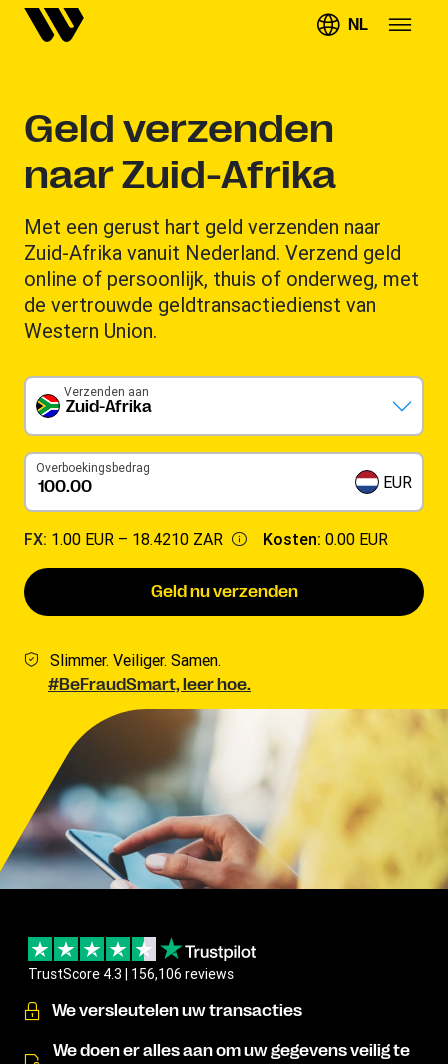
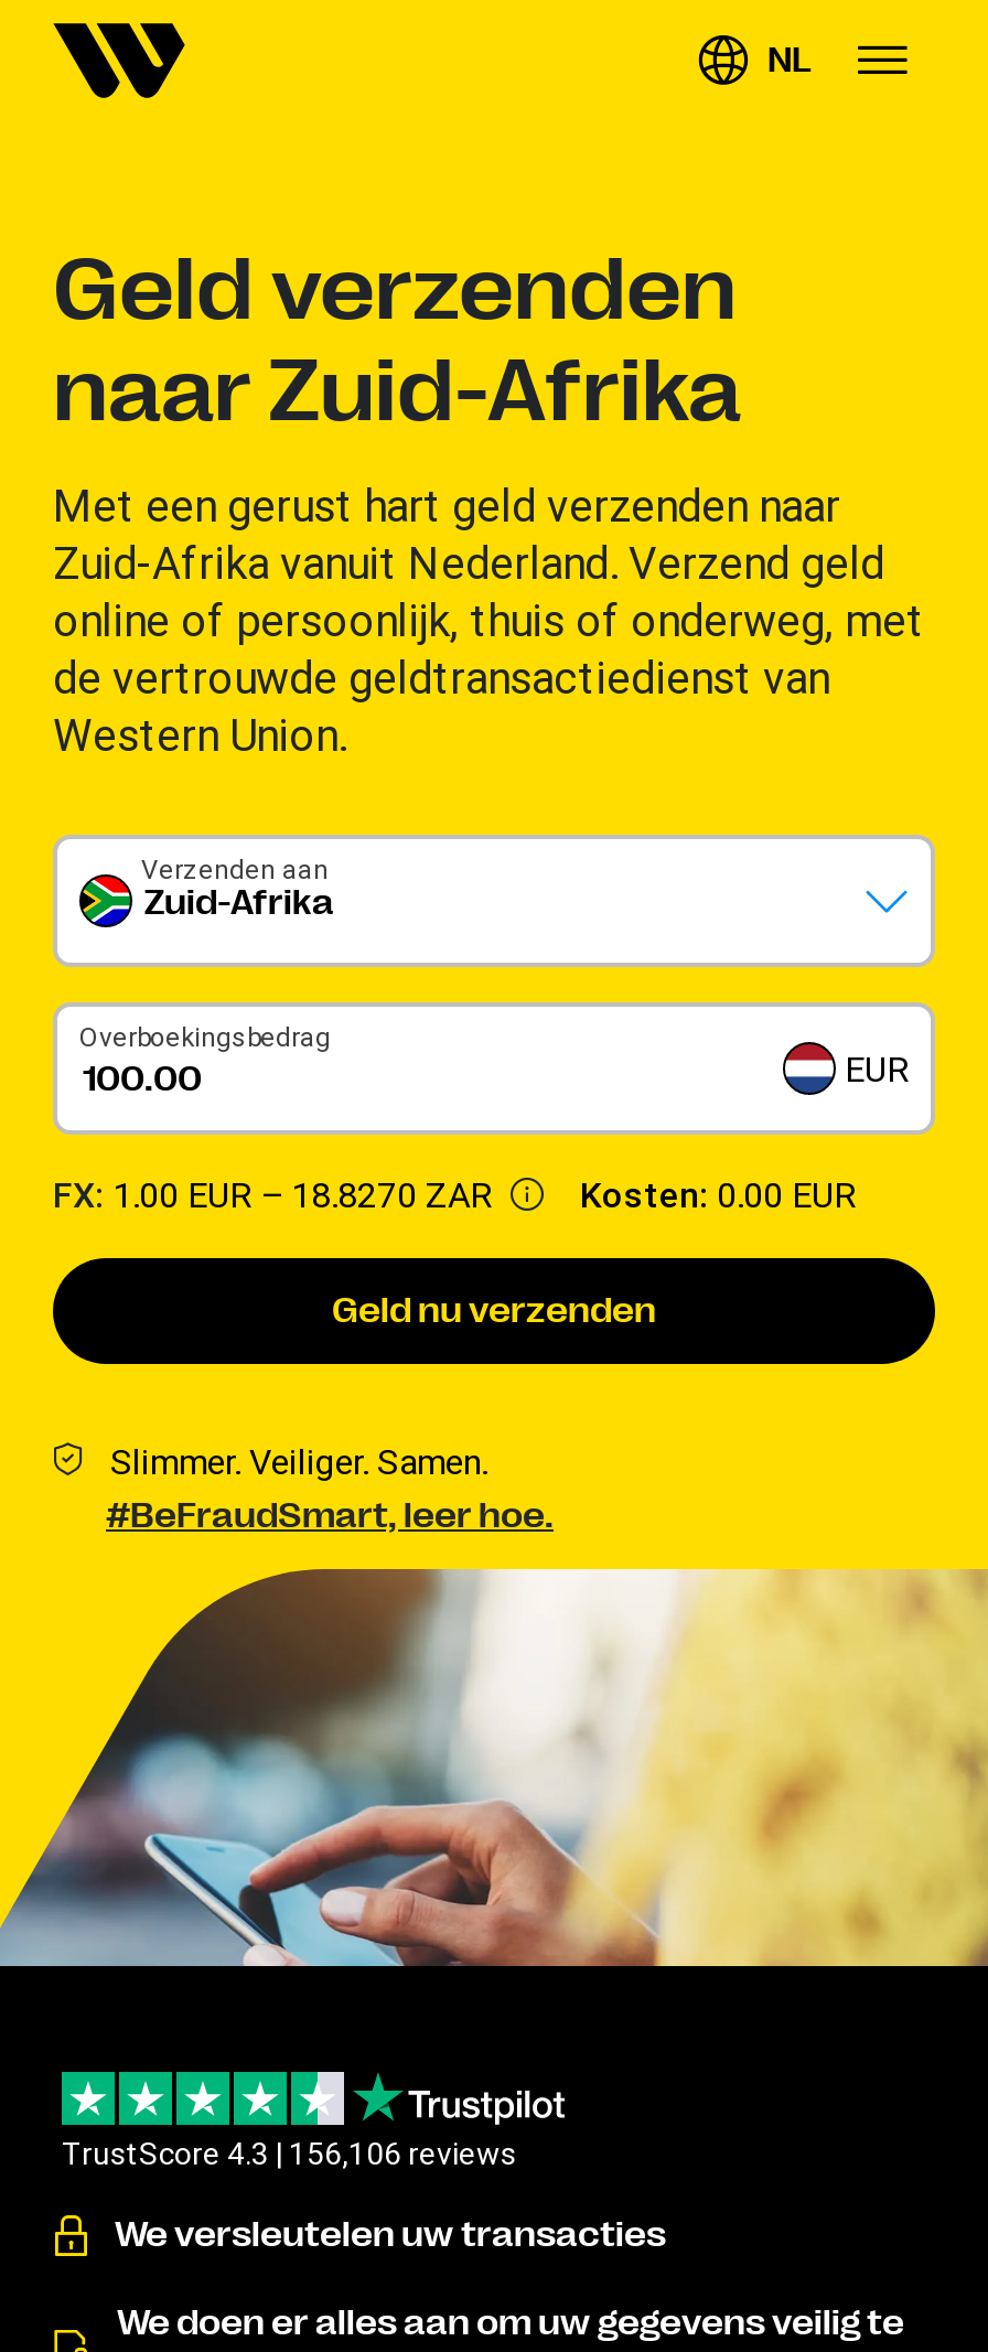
[24,529,388,549] FX: 1.00 EUR – 18.4210 ZAR Kosten: 0.00 EUR -> [53,1172,856,1216] FX: 1.00 EUR – 18.8270 ZAR Kosten: 0.00 EUR

